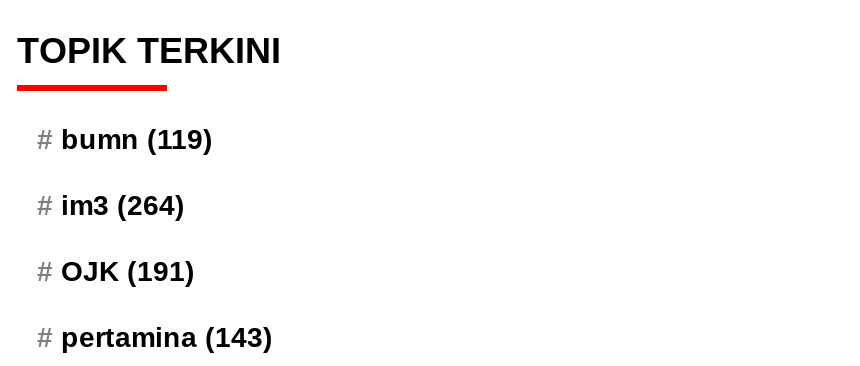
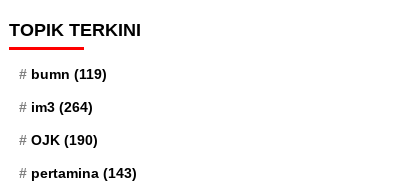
[61,256,195,288] OJK (191) -> [31,132,98,148] OJK (190)

